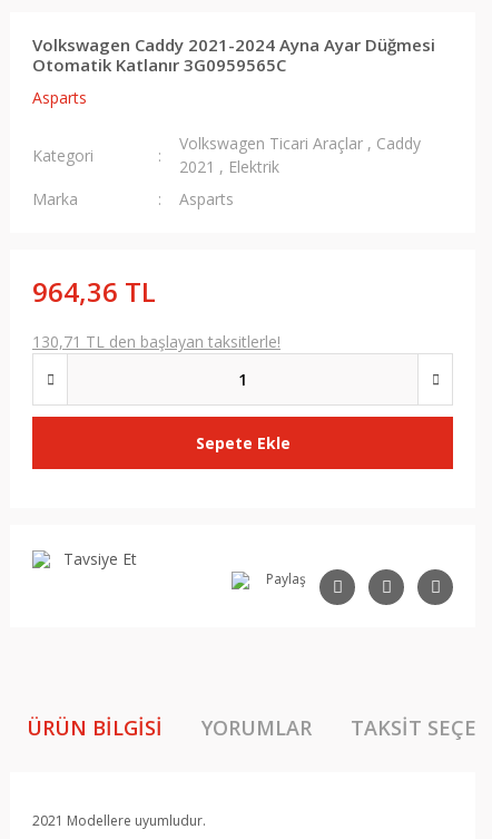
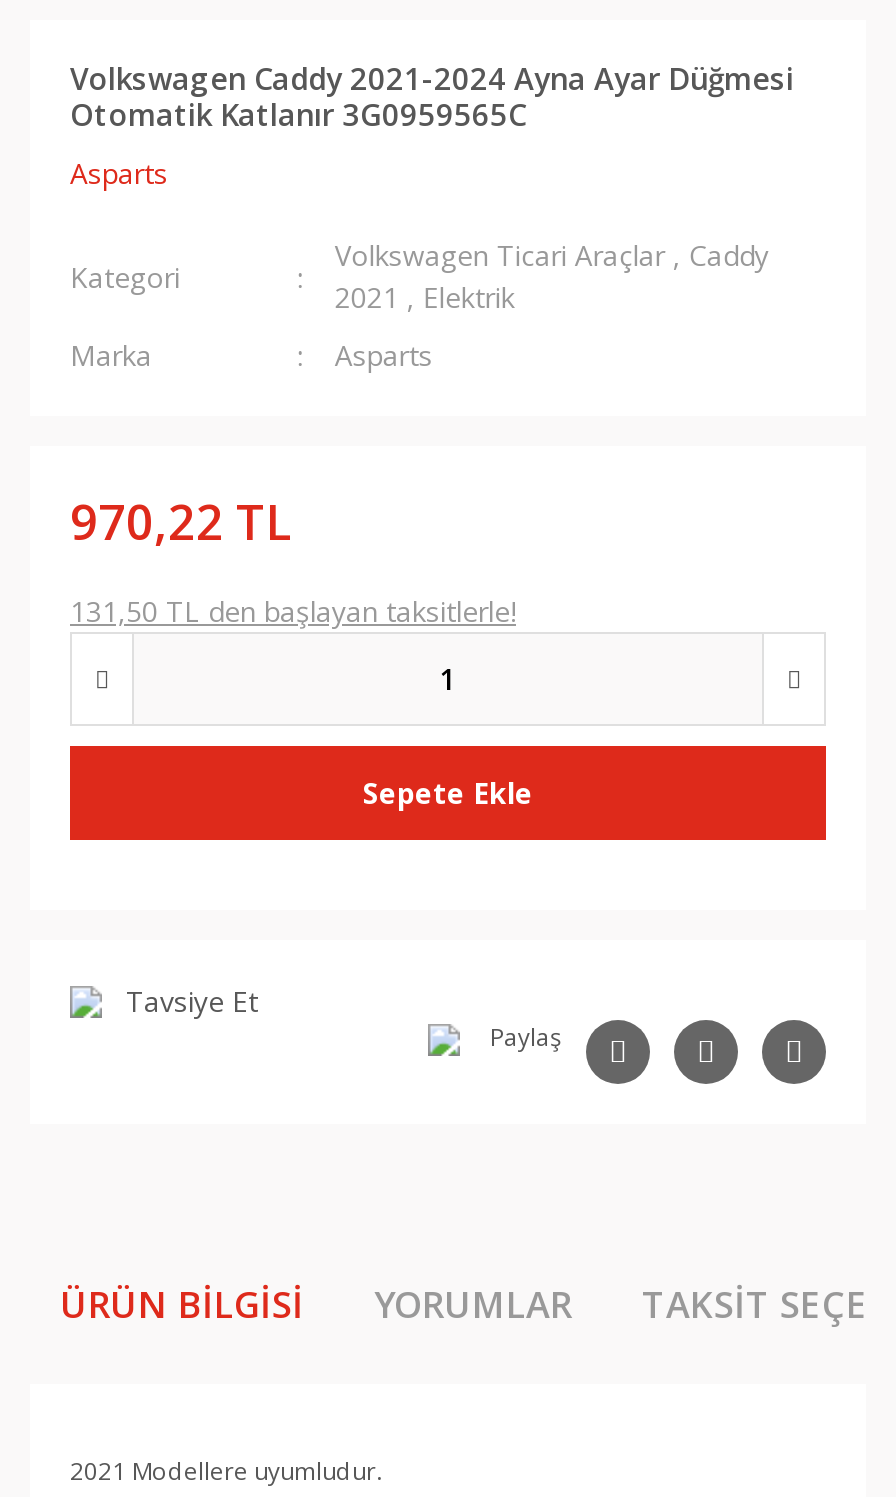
[32,273,156,310] 964,36 TL -> [70,488,292,554] 970,22 TL
[32,331,281,352] 130,71 TL den başlayan taksitlerle! -> [70,592,516,630] 131,50 TL den başlayan taksitlerle!

